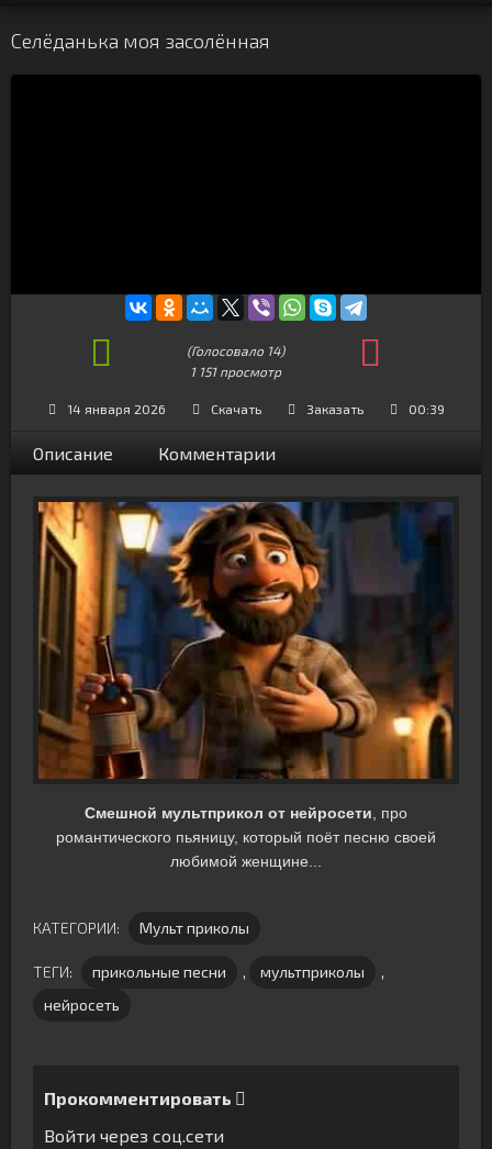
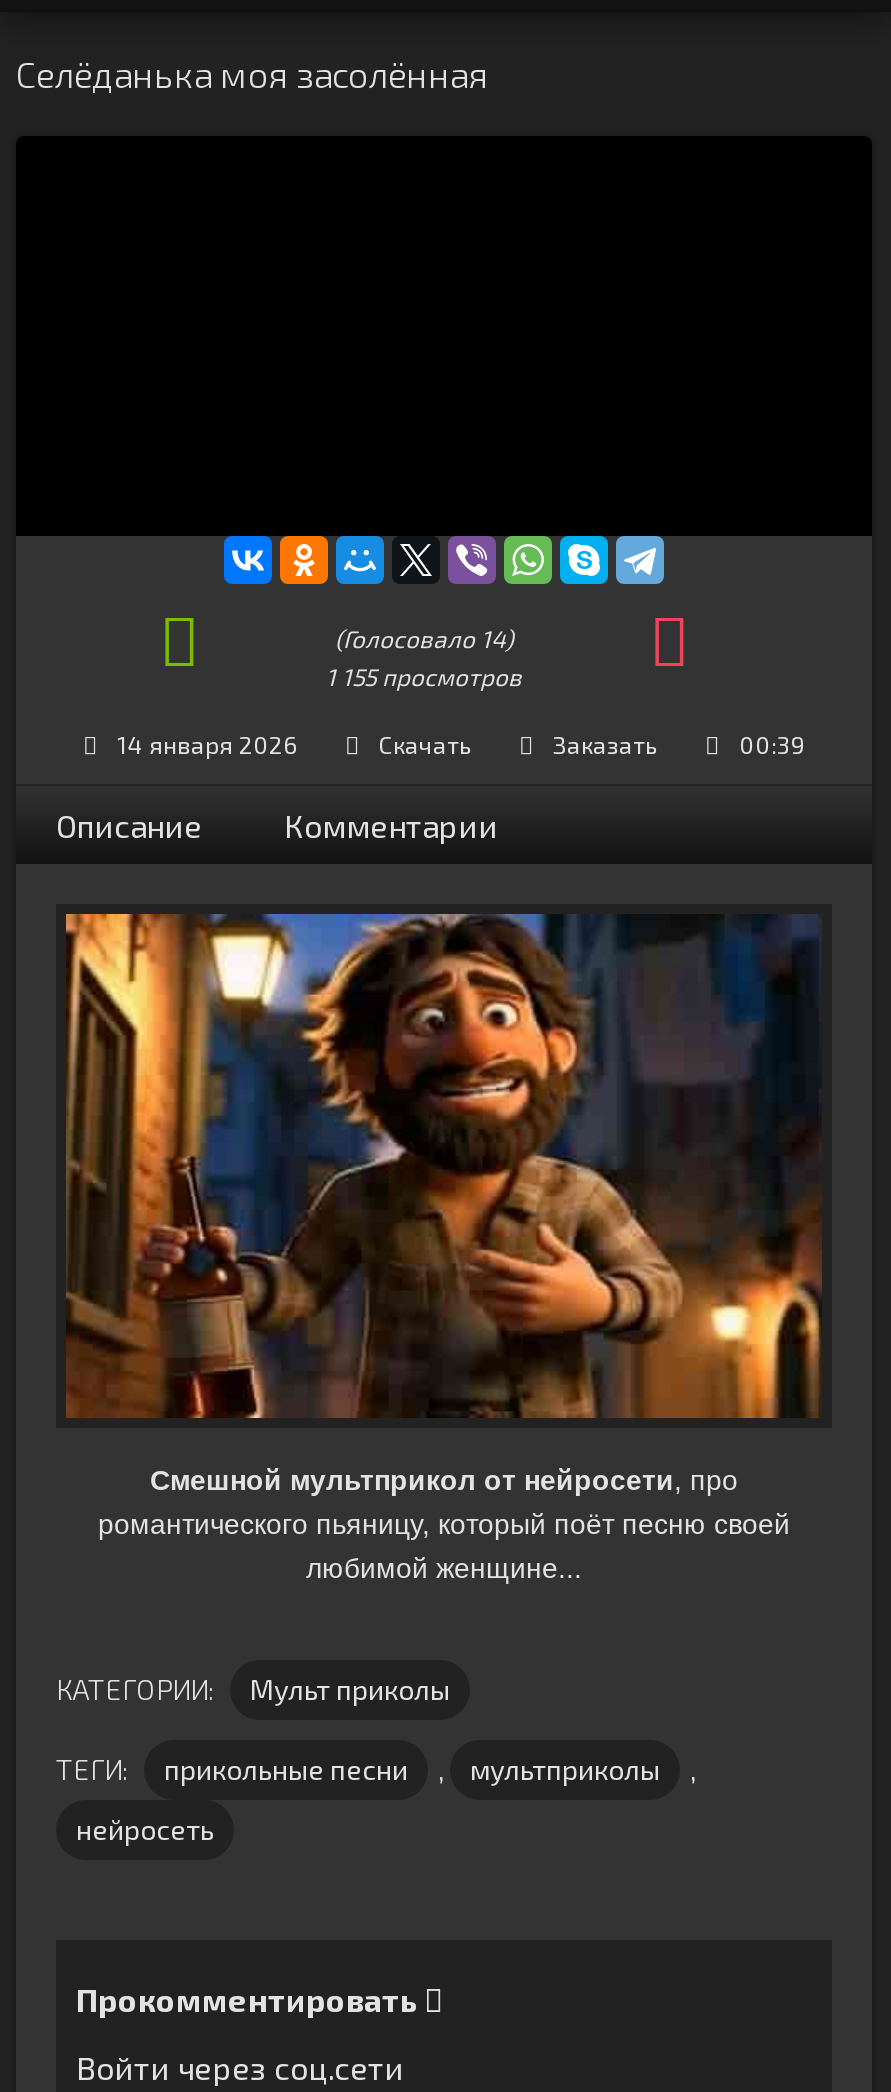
[189,364,281,379] 1 151 просмотр -> [326,662,522,690] 1 155 просмотров

